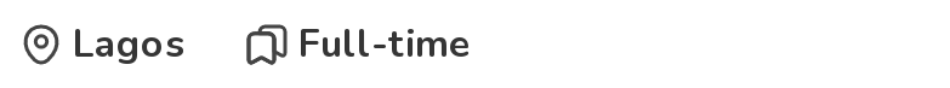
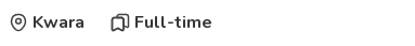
[73,18,187,71] Lagos -> [33,11,85,34] Kwara

